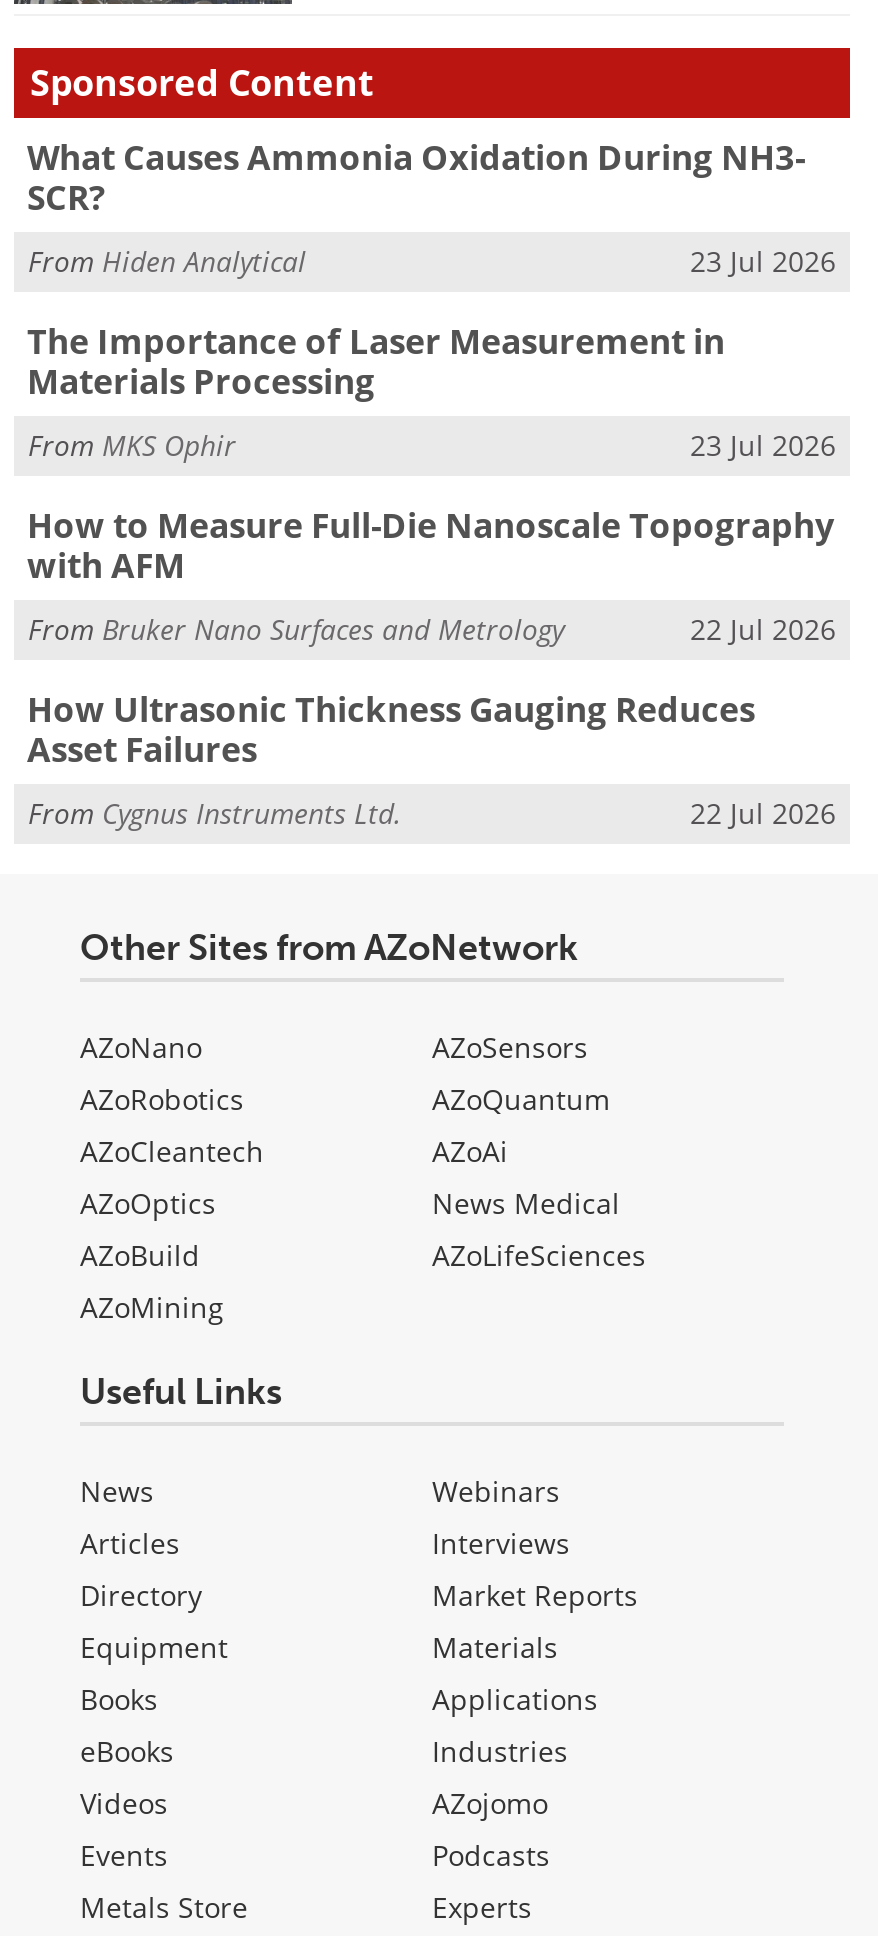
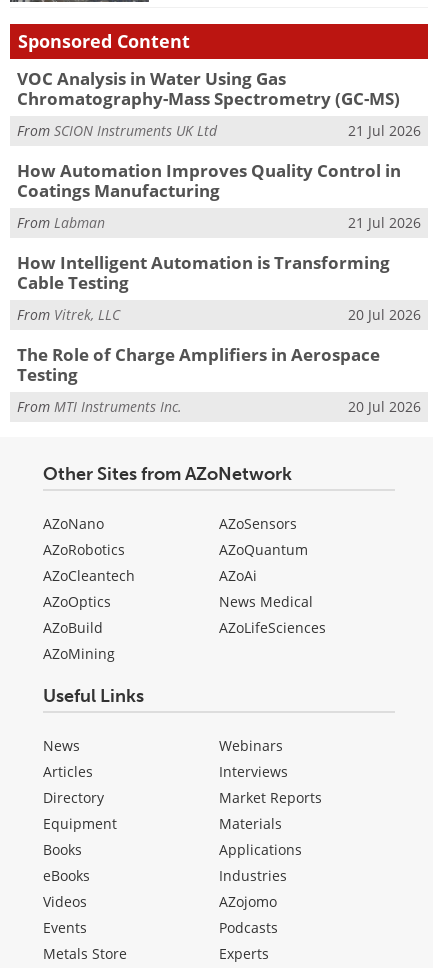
[27,134,805,220] What Causes Ammonia Oxidation During NH3- | SCR? -> [16,67,399,110] VOC Analysis in Water Using Gas | Chromatography-Mass Spectrometry (GC-MS)
[28,241,836,279] From Hiden Analytical | 23 Jul 2026 -> [17,120,421,139] From SCION Instruments UK Ltd | 21 Jul 2026
[27,318,725,404] The Importance of Laser Measurement in | Materials Processing -> [16,159,400,202] How Automation Improves Quality Control in | Coatings Manufacturing
[28,425,836,463] From MKS Ophir | 23 Jul 2026 -> [17,213,421,232] From Labman | 21 Jul 2026
[27,502,835,588] How to Measure Full-Die Nanoscale Topography | with AFM -> [16,251,389,294] How Intelligent Automation is Transforming | Cable Testing
[28,609,836,647] From Bruker Nano Surfaces and Metrology | 22 Jul 2026 -> [17,305,421,324] From Vitrek, LLC | 20 Jul 2026
[27,687,755,773] How Ultrasonic Thickness Gauging Reduces | Asset Failures -> [16,343,379,386] The Role of Charge Amplifiers in Aerospace | Testing
[28,794,836,832] From Cygnus Instruments Ltd. | 22 Jul 2026 -> [17,397,421,416] From MTI Instruments Inc. | 20 Jul 2026

